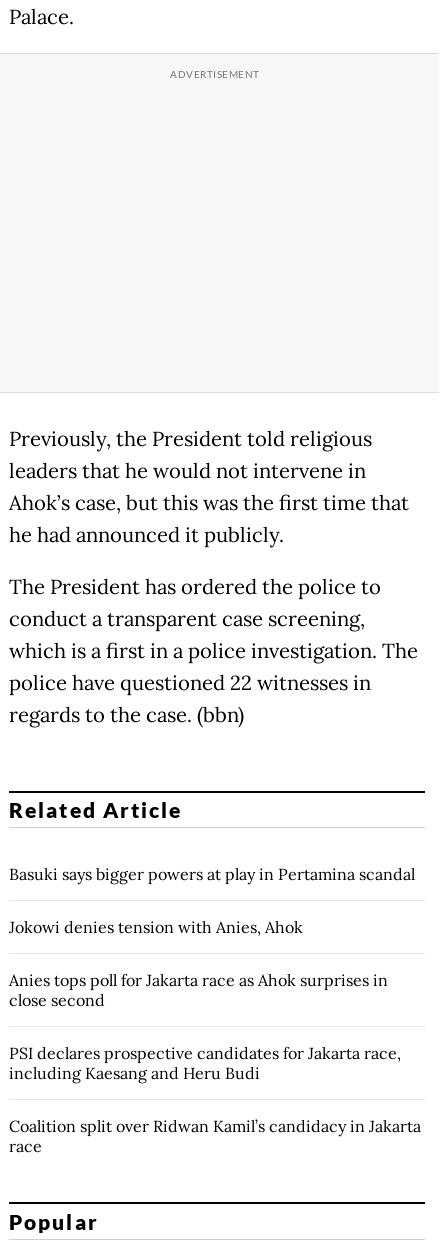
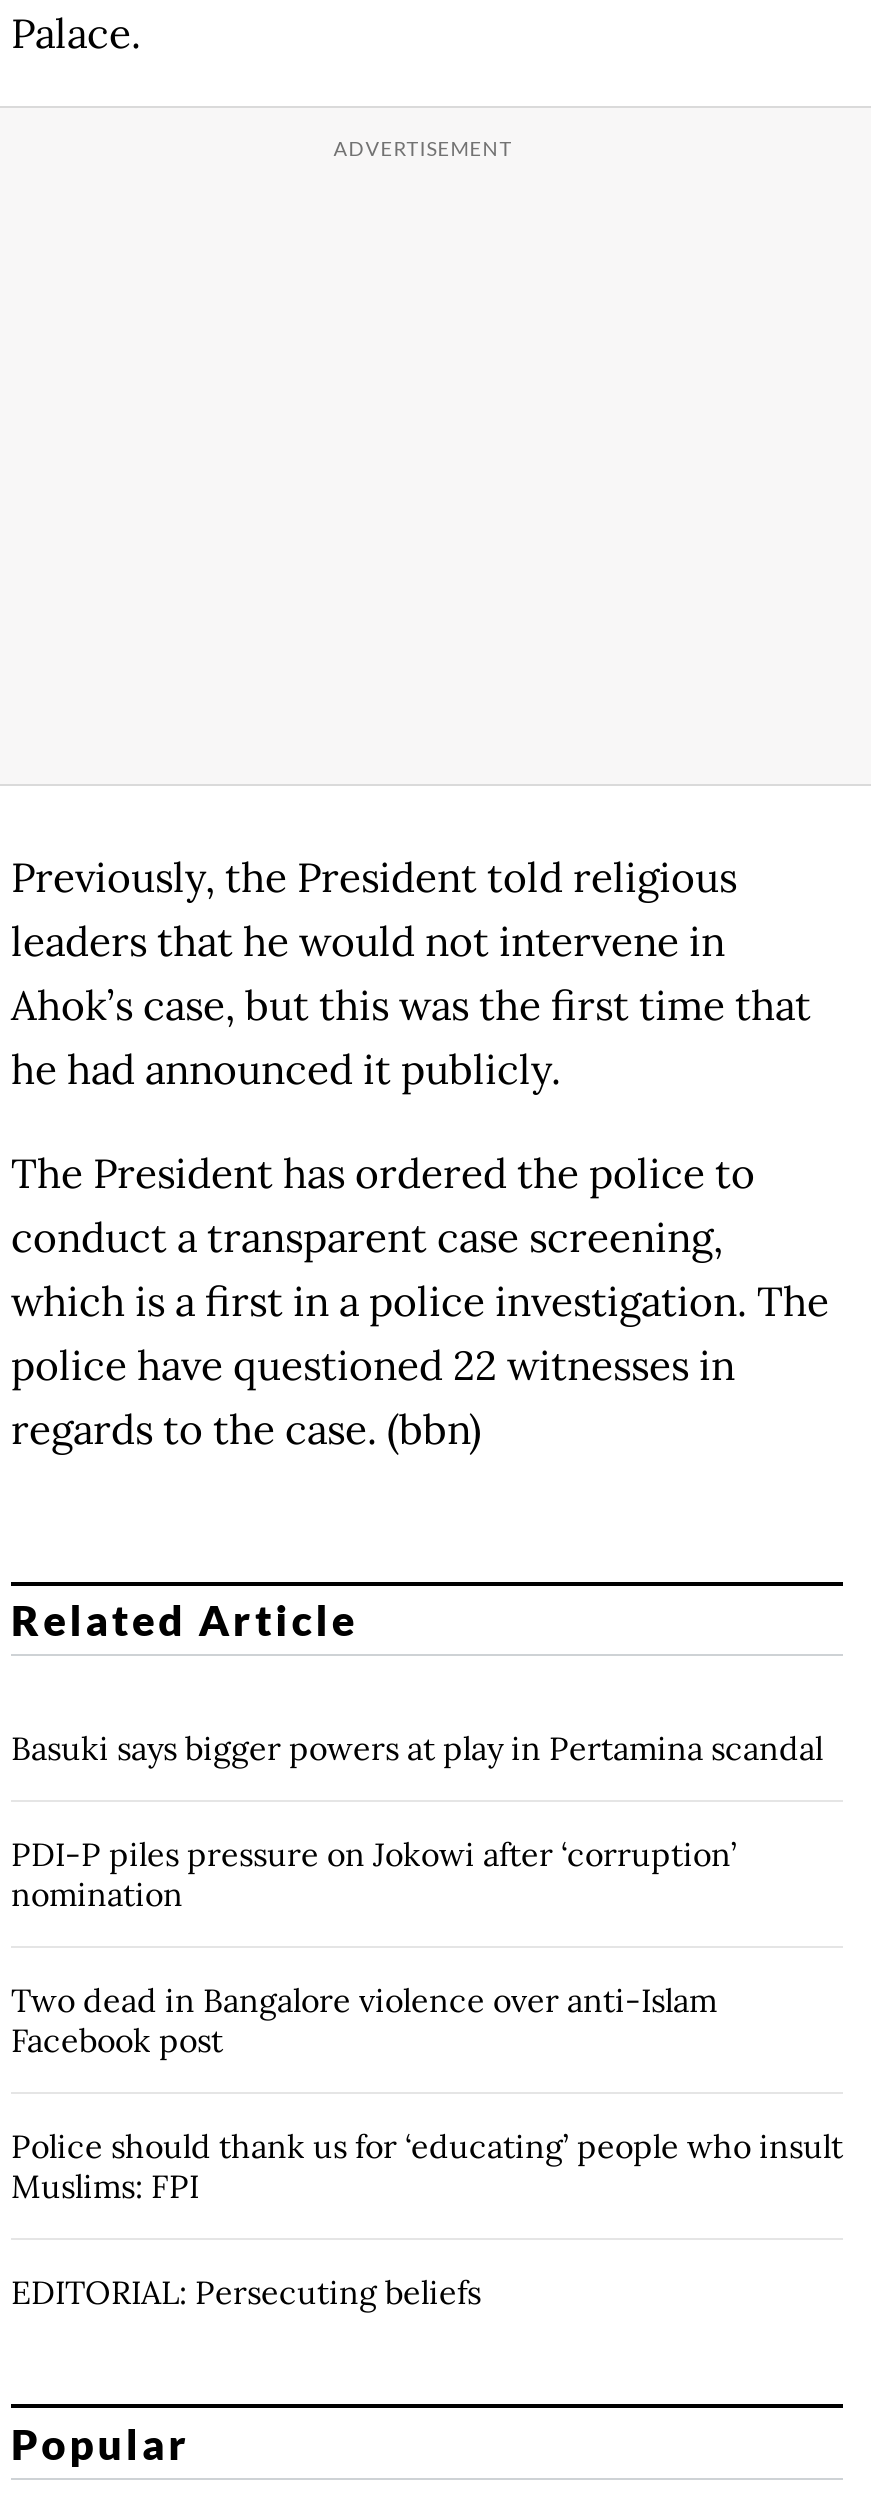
[9,917,303,937] Jokowi denies tension with Anies, Ahok -> [11,1834,737,1914] PDI-P piles pressure on Jokowi after ‘corruption’ | nomination
[9,970,388,1010] Anies tops poll for Jakarta race as Ahok surprises in | close second -> [11,1980,717,2060] Two dead in Bangalore violence over anti-Islam | Facebook post
[9,1043,401,1083] PSI declares prospective candidates for Jakarta race, | including Kaesang and Heru Budi -> [11,2126,843,2206] Police should thank us for ‘educating’ people who insult | Muslims: FPI
[9,1116,421,1156] Coalition split over Ridwan Kamil’s candidacy in Jakarta | race -> [11,2272,481,2312] EDITORIAL: Persecuting beliefs

